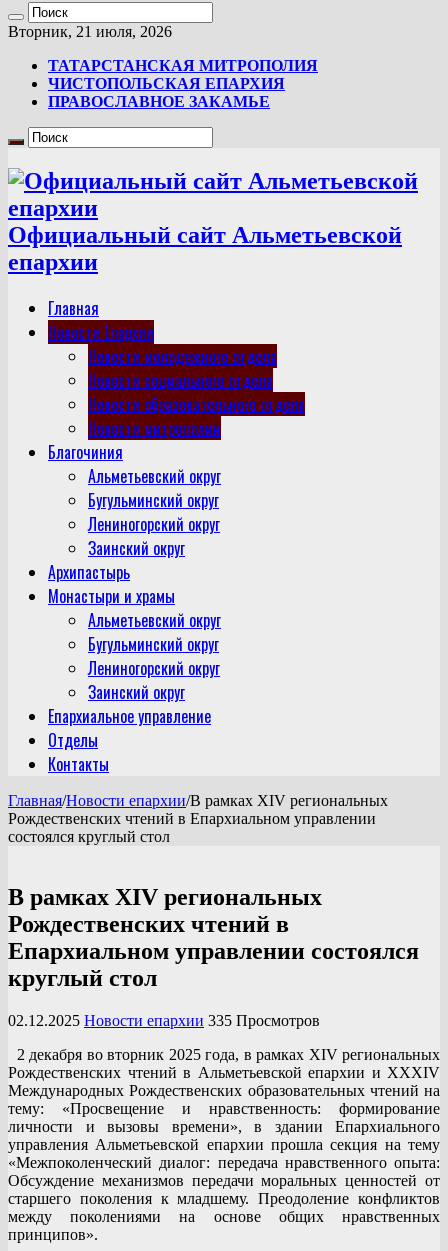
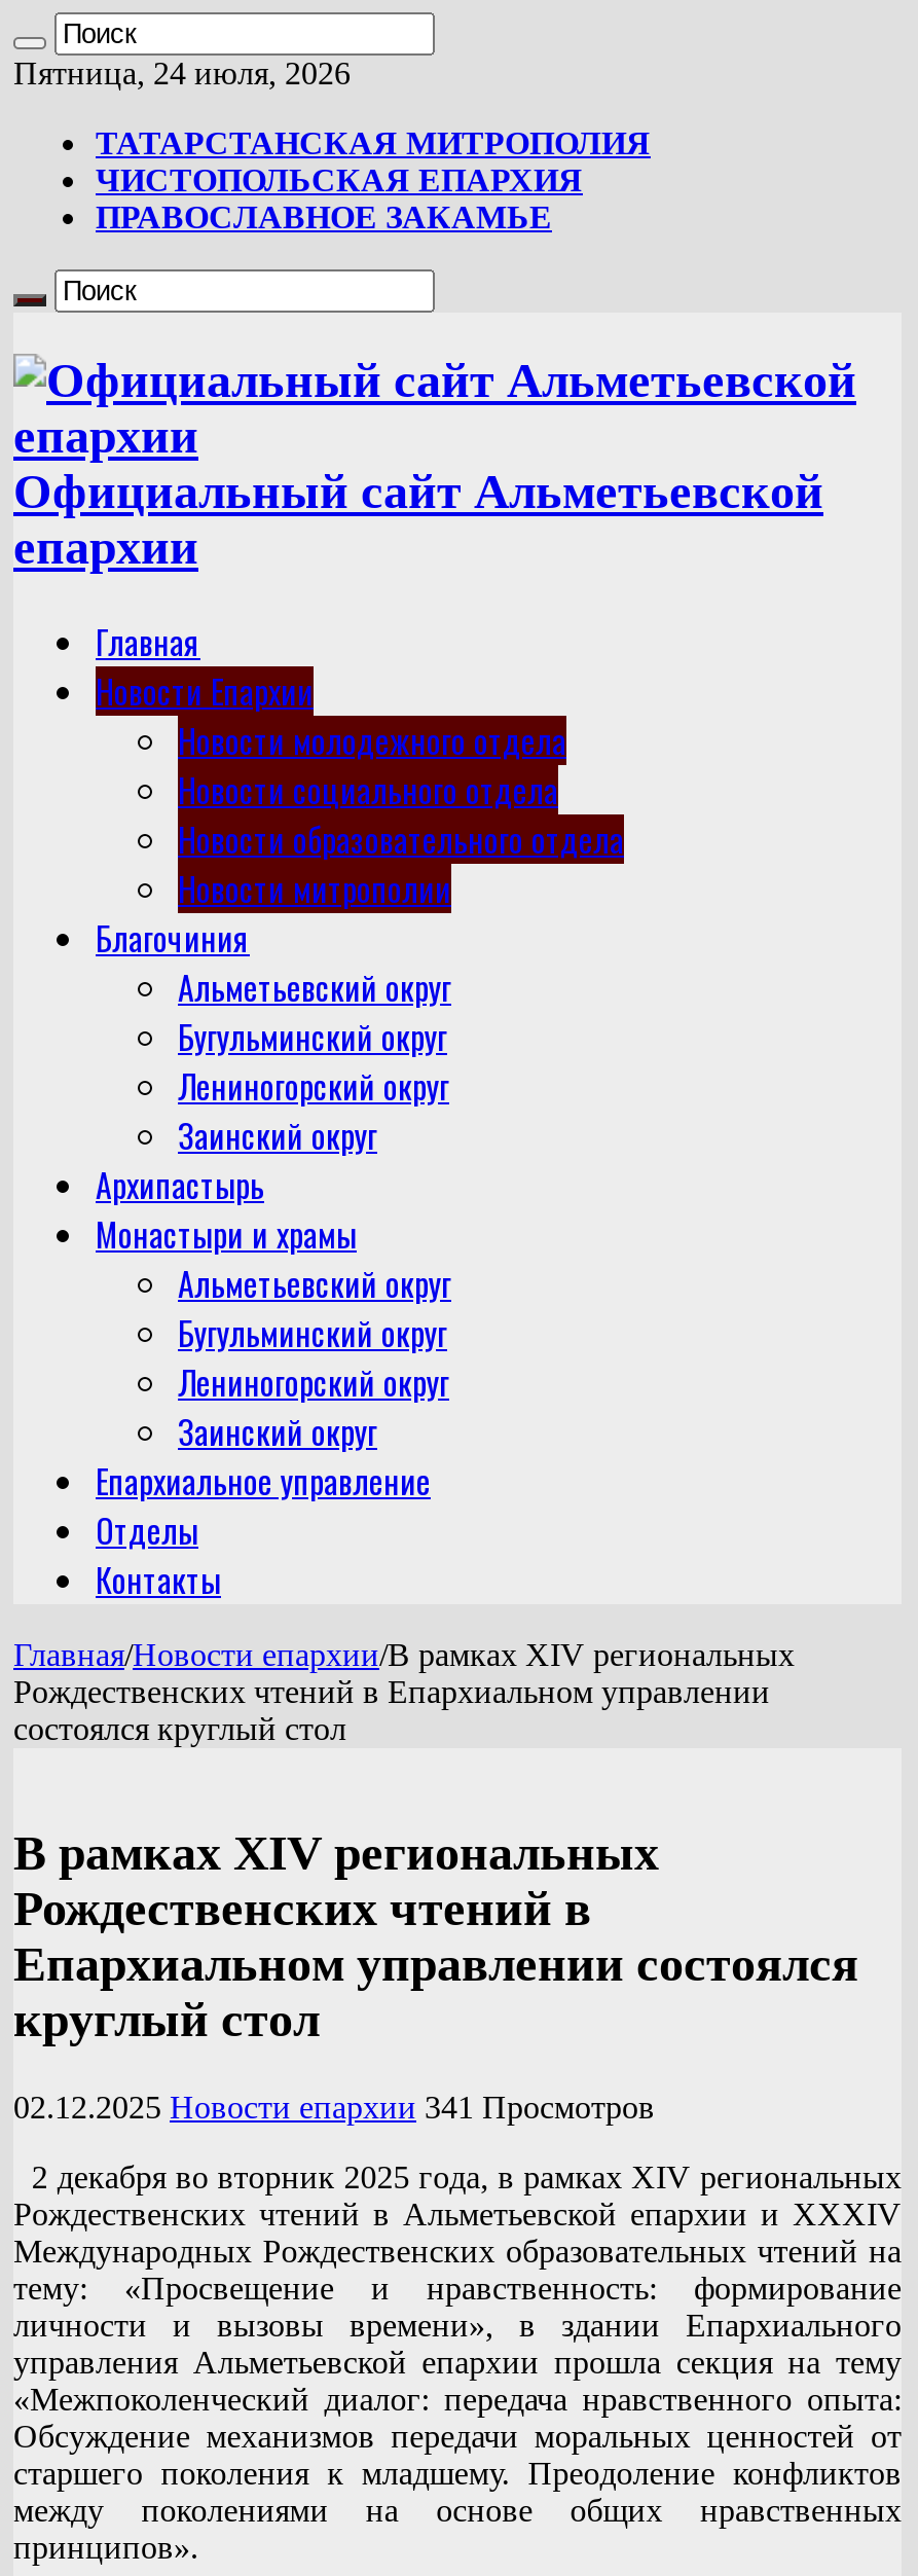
[8,23,172,40] Вторник, 21 июля, 2026 -> [13,56,351,90] Пятница, 24 июля, 2026
[8,1012,320,1029] 02.12.2025 Новости епархии 335 Просмотров -> [13,2089,655,2124] 02.12.2025 Новости епархии 341 Просмотров

